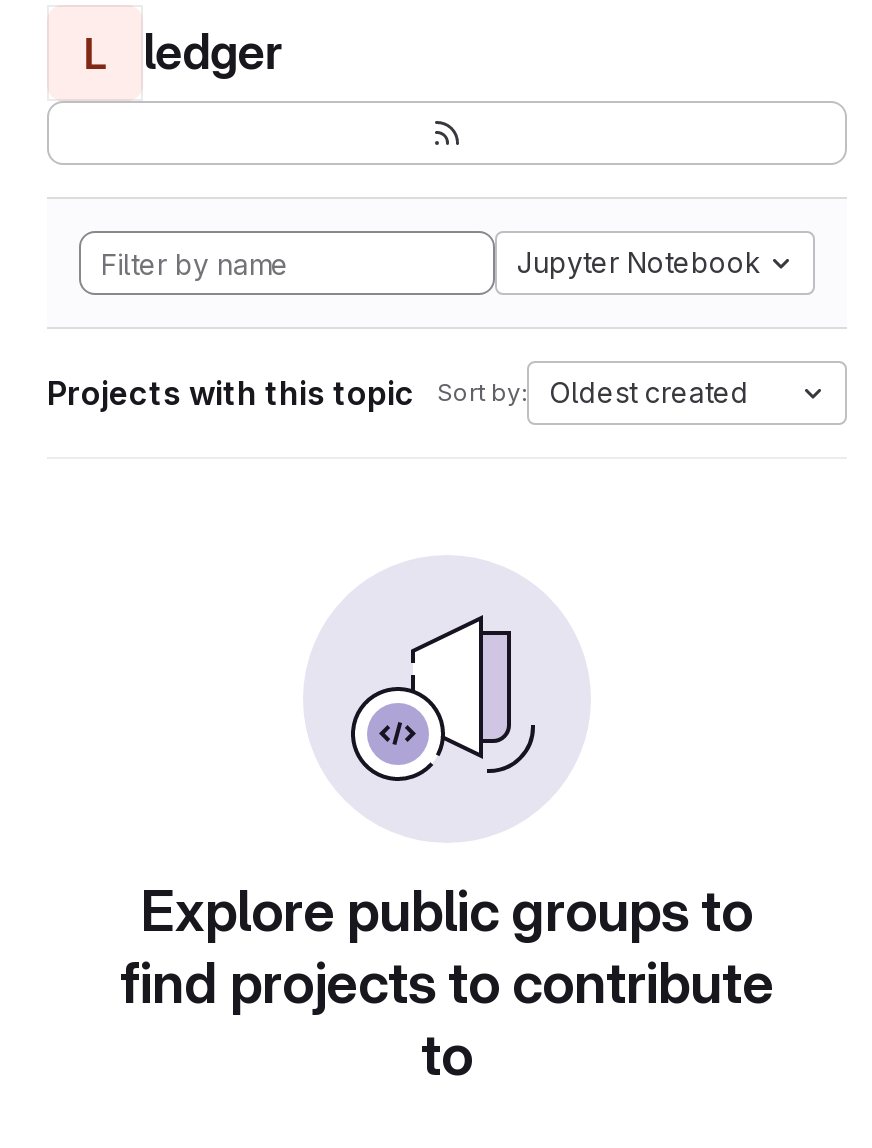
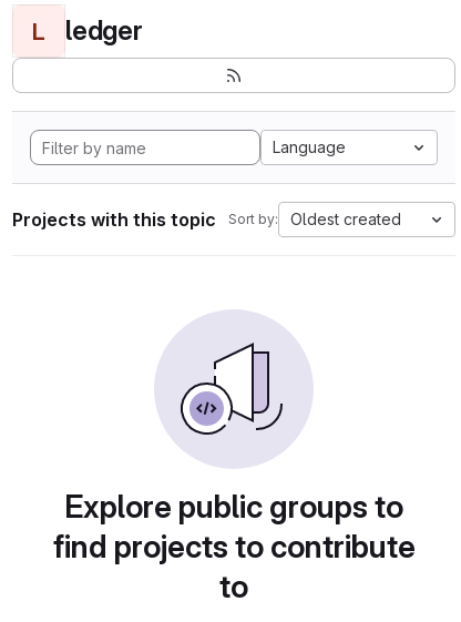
[517,245,761,279] Jupyter Notebook -> [273,137,346,156] Language

